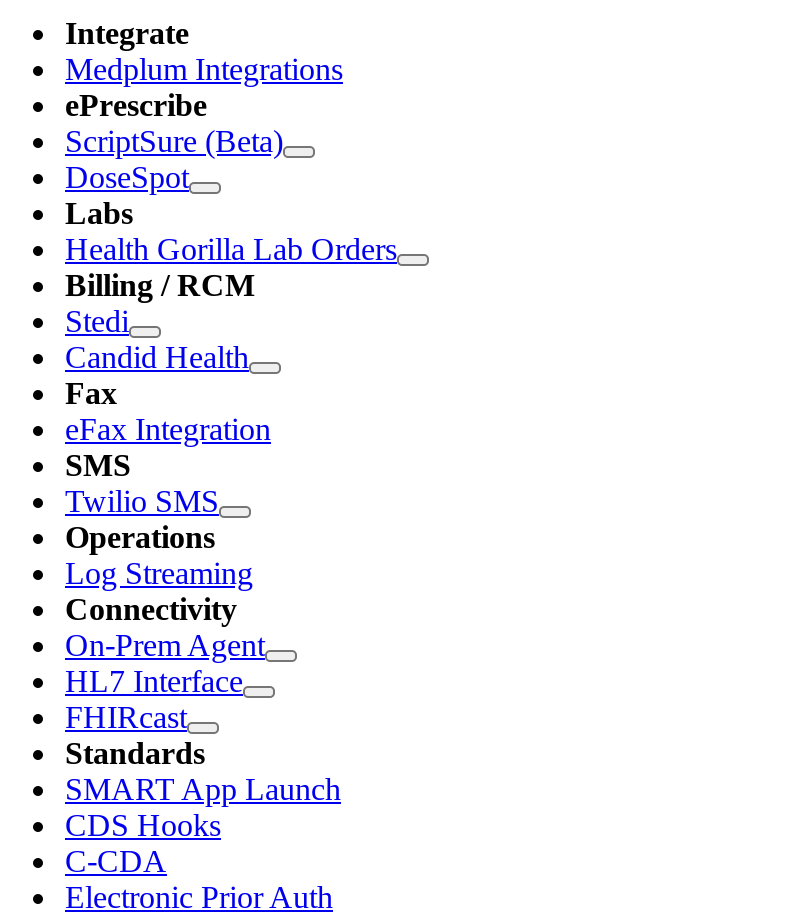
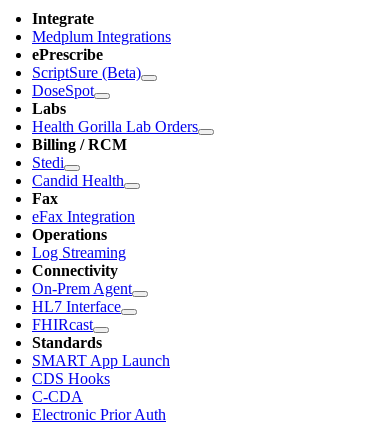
[65,448,219,518] SMS | Twilio SMS -> none

